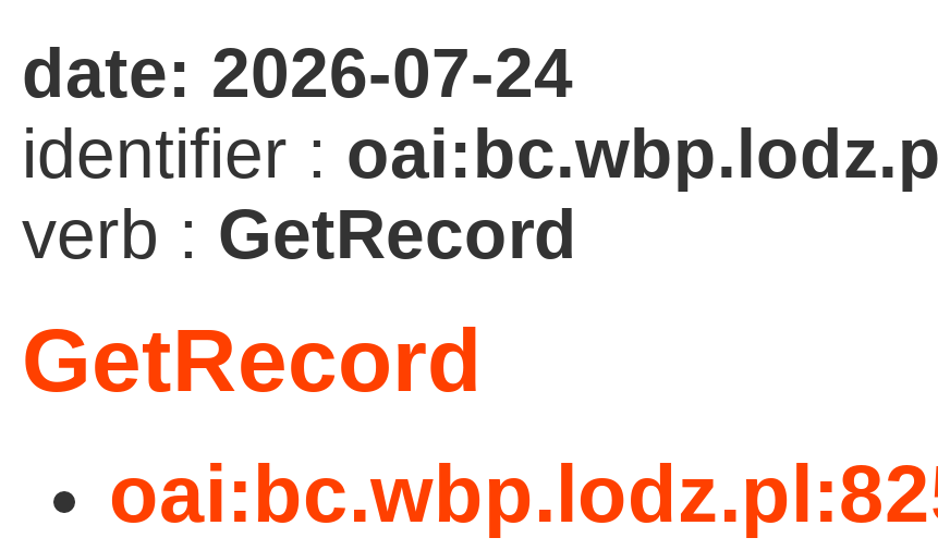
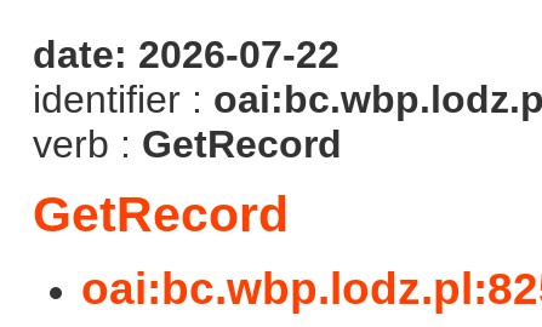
[22,33,573,111] date: 2026-07-24 -> [32,32,339,76] date: 2026-07-22

